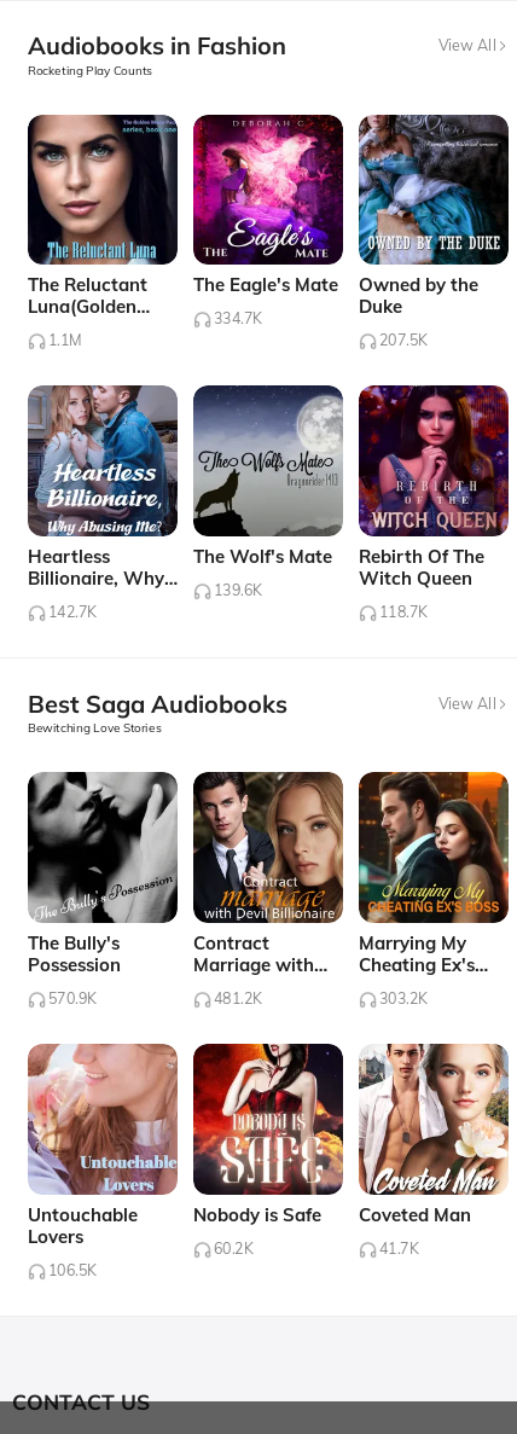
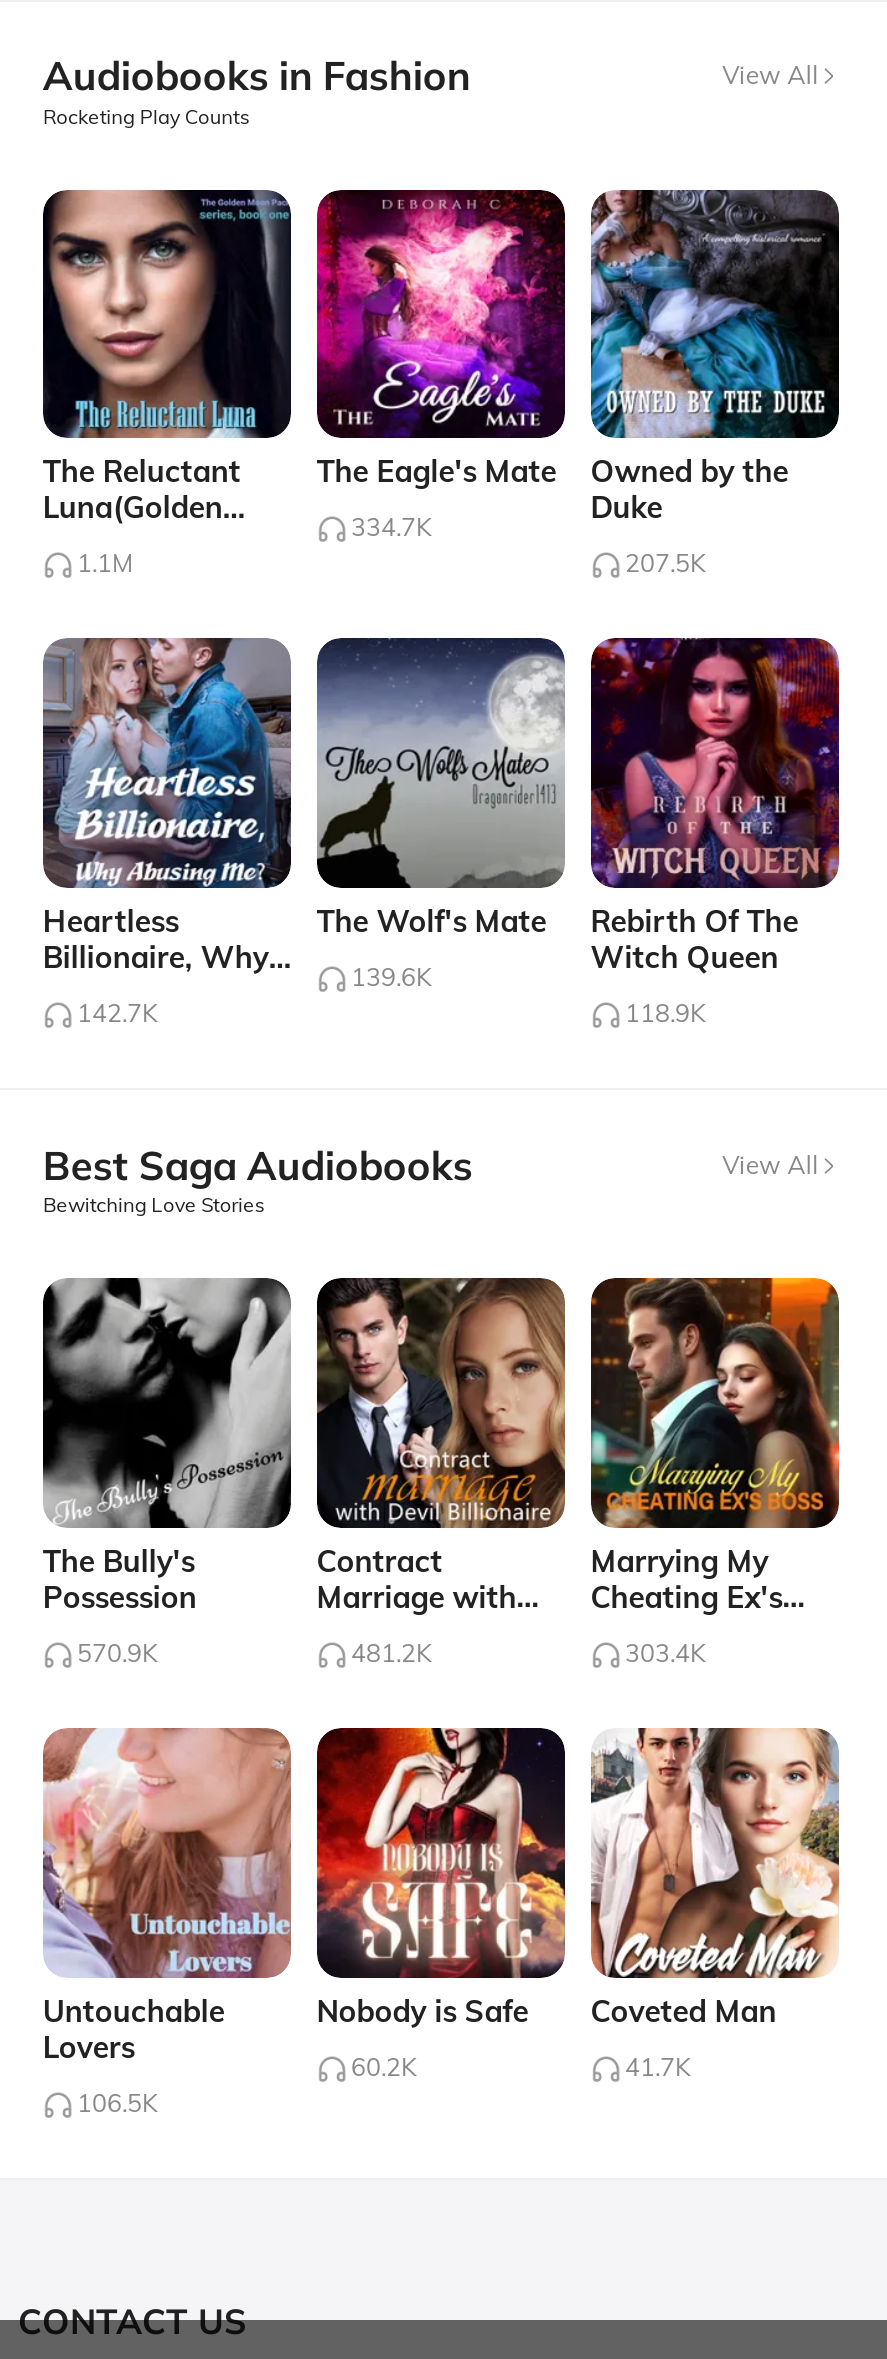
[379,603,428,622] 118.7K -> [625,998,705,1030] 118.9K
[379,989,428,1008] 303.2K -> [625,1637,705,1669] 303.4K

